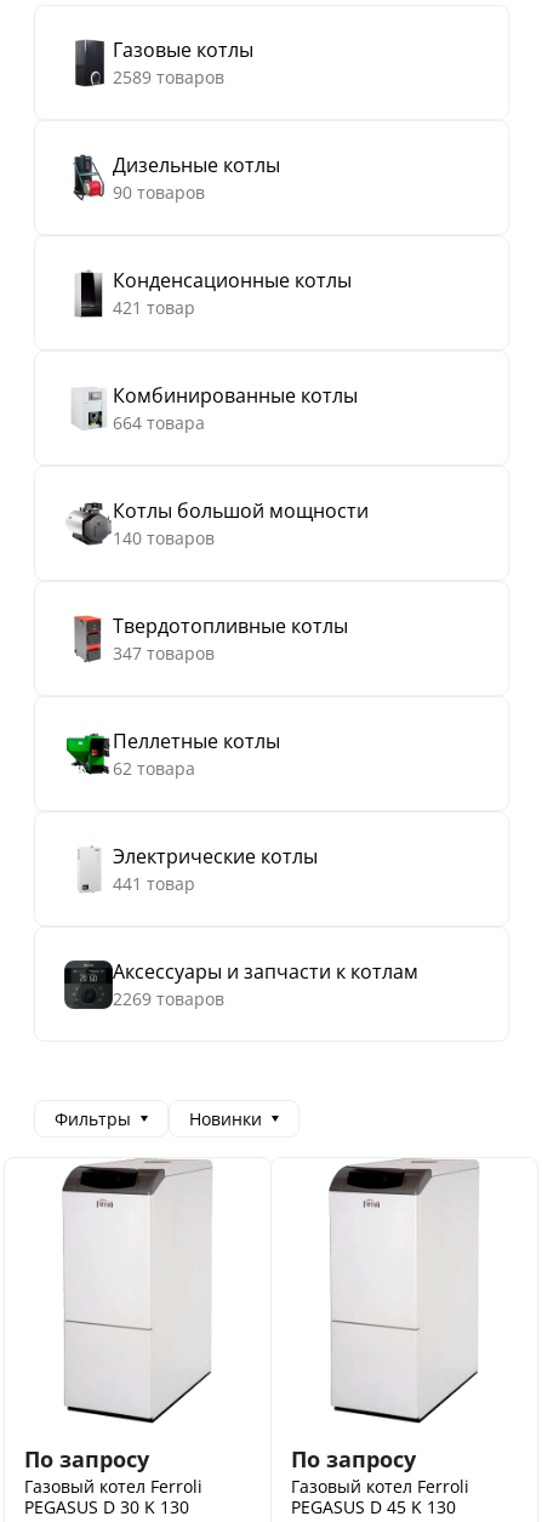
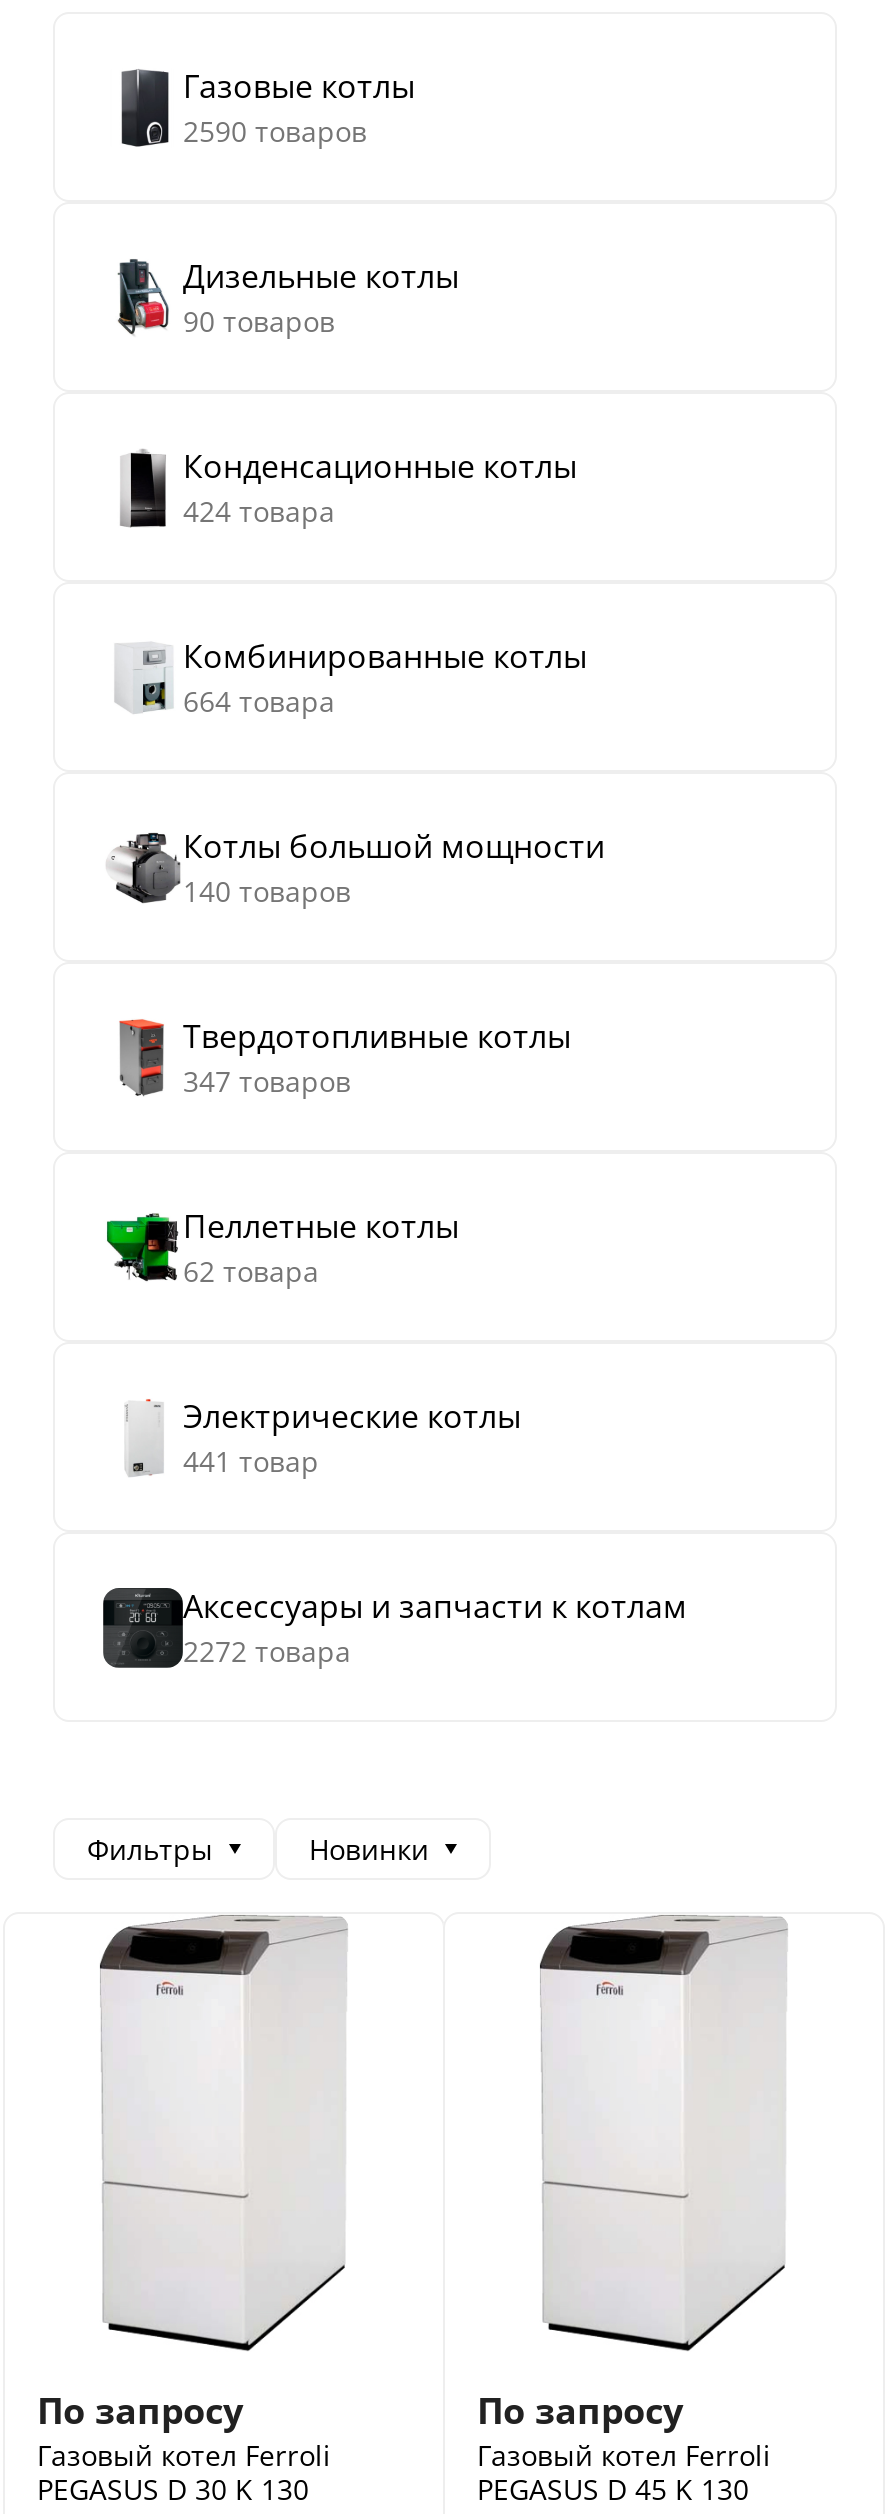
[113,65,224,89] 2589 товаров -> [183,112,367,150] 2590 товаров
[113,296,195,319] 421 товар -> [183,492,335,530] 424 товара
[113,987,224,1010] 2269 товаров -> [183,1632,351,1670] 2272 товара

